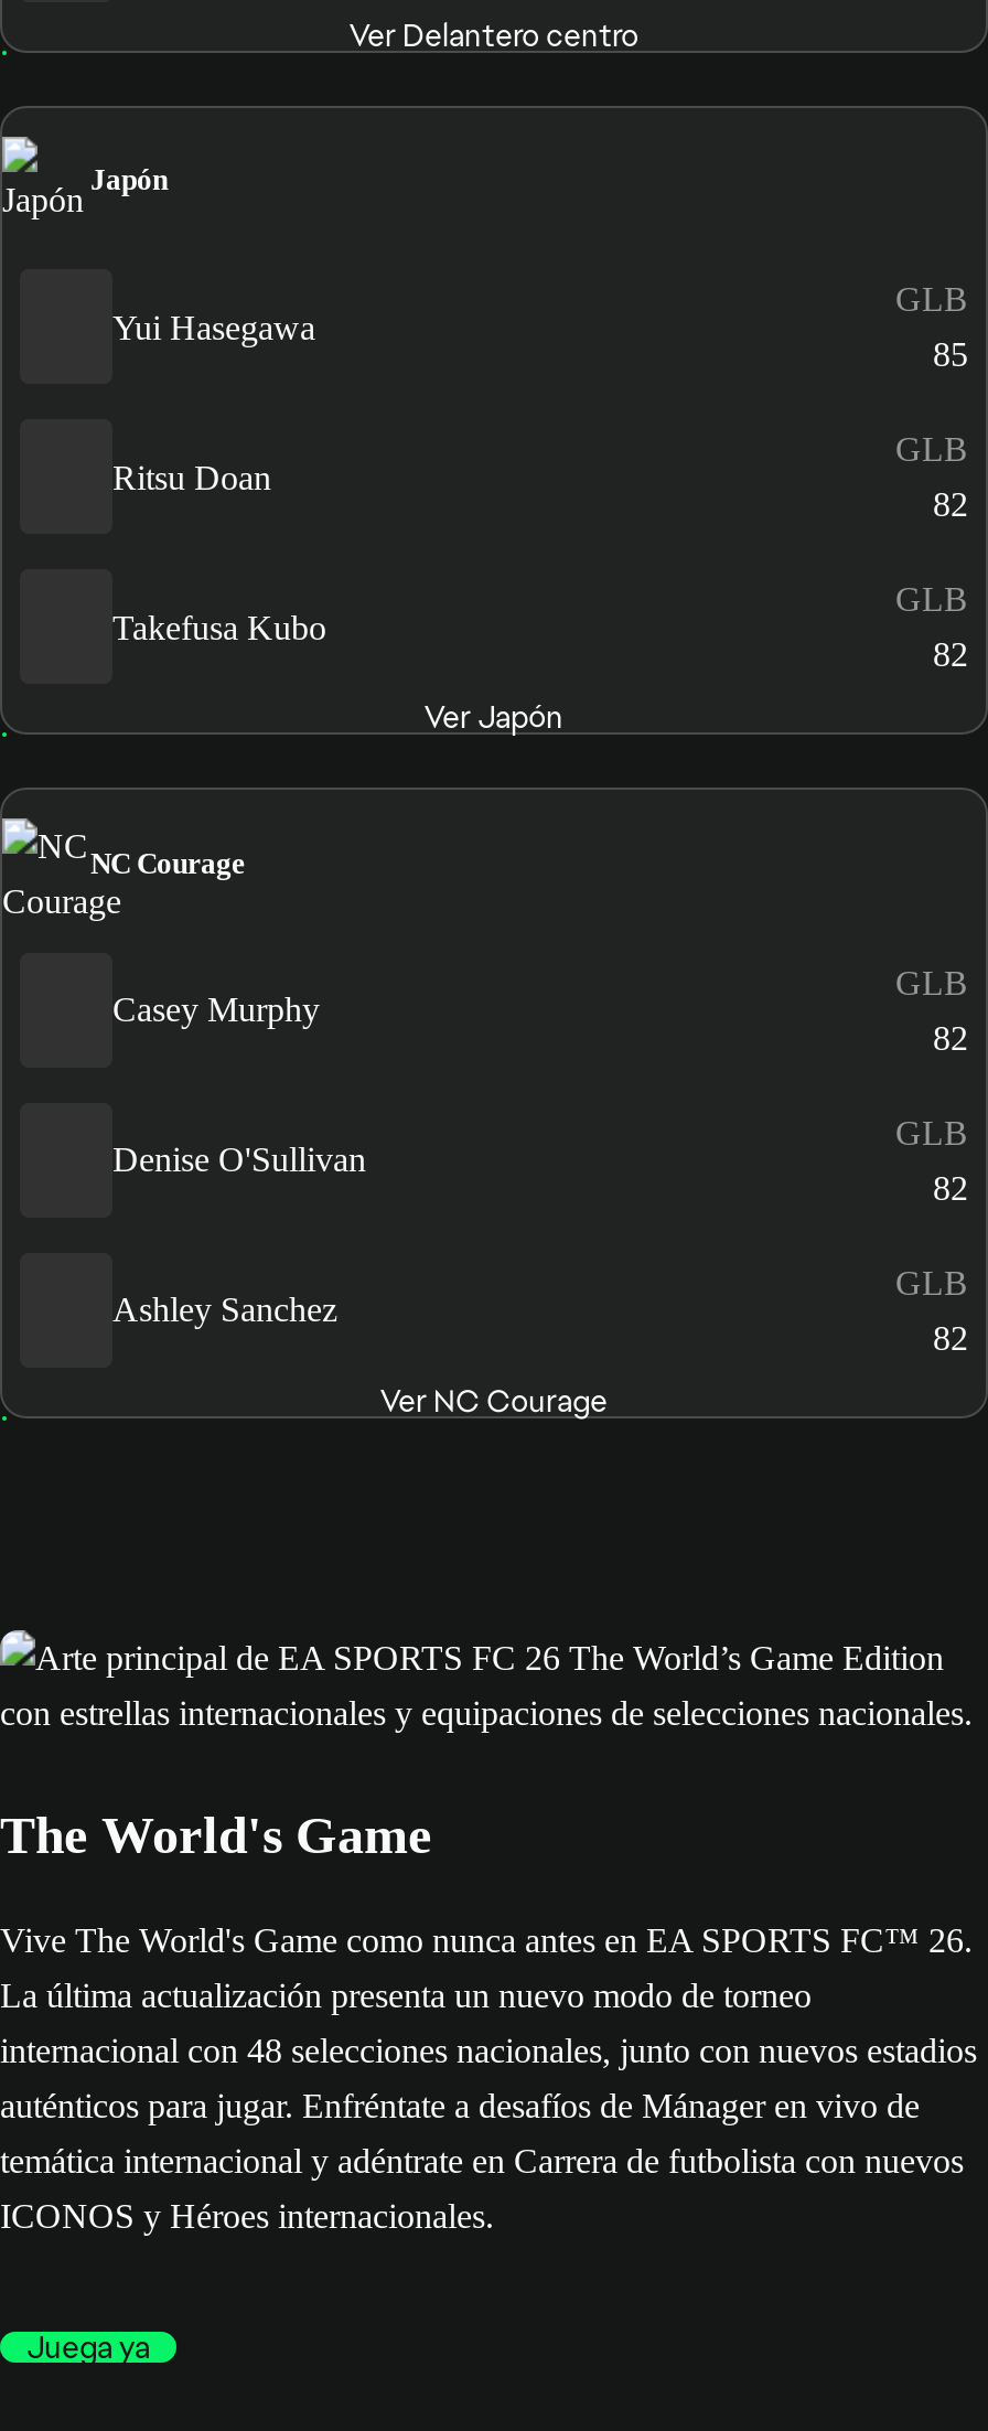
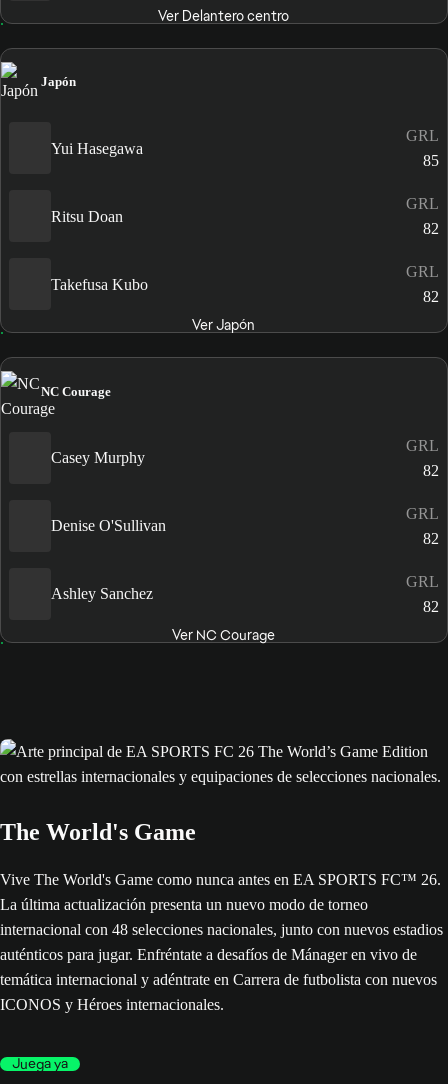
[895,281,968,319] GLB -> [406,127,439,144] GRL
[895,431,968,469] GLB -> [406,195,439,212] GRL
[895,581,968,619] GLB -> [406,263,439,280] GRL
[895,964,968,1001] GLB -> [406,437,439,454] GRL
[895,1114,968,1151] GLB -> [406,505,439,522] GRL
[895,1264,968,1301] GLB -> [406,573,439,590] GRL

